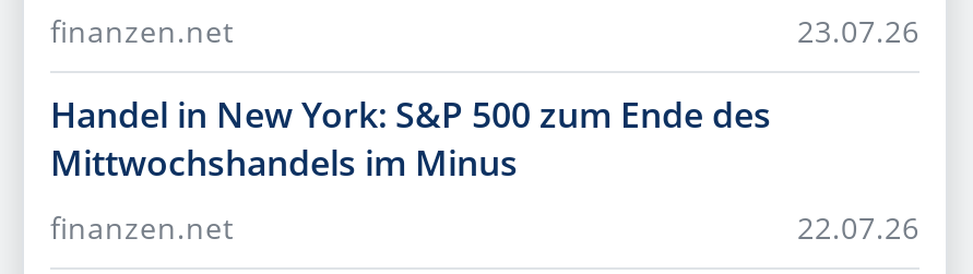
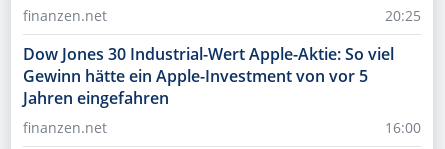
[797,11,919,52] 23.07.26 -> [385,6,421,25] 20:25
[50,91,771,188] Handel in New York: S&P 500 zum Ende des | Mittwochshandels im Minus -> [23,43,394,109] Dow Jones 30 Industrial-Wert Apple-Aktie: So viel | Gewinn hätte ein Apple-Investment von vor 5 | Jahren eingefahren
[797,207,919,249] 22.07.26 -> [385,118,421,137] 16:00

